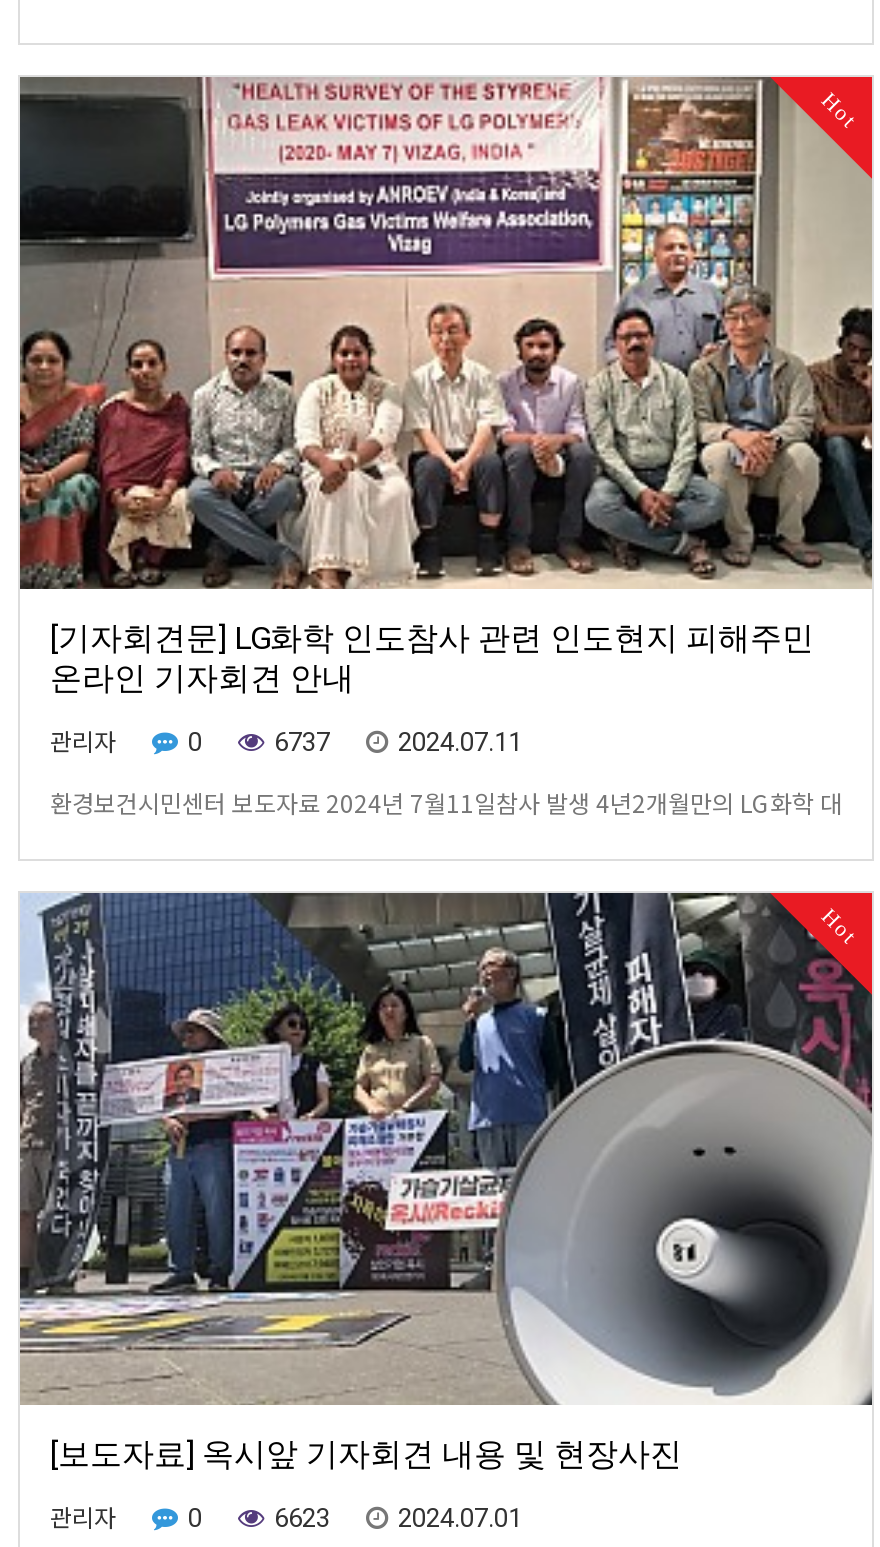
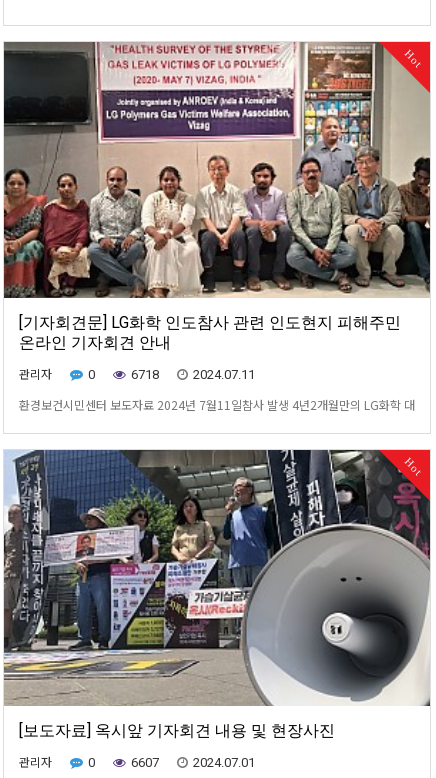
[182,727,522,757] 0 6737 2024.07.11 -> [85,367,255,382] 0 6718 2024.07.11
[182,1502,522,1532] 0 6623 2024.07.01 -> [85,754,255,769] 0 6607 2024.07.01

